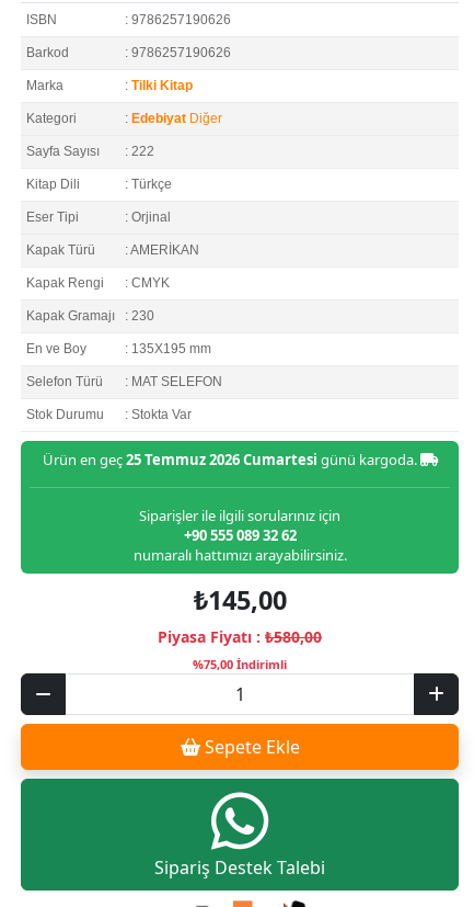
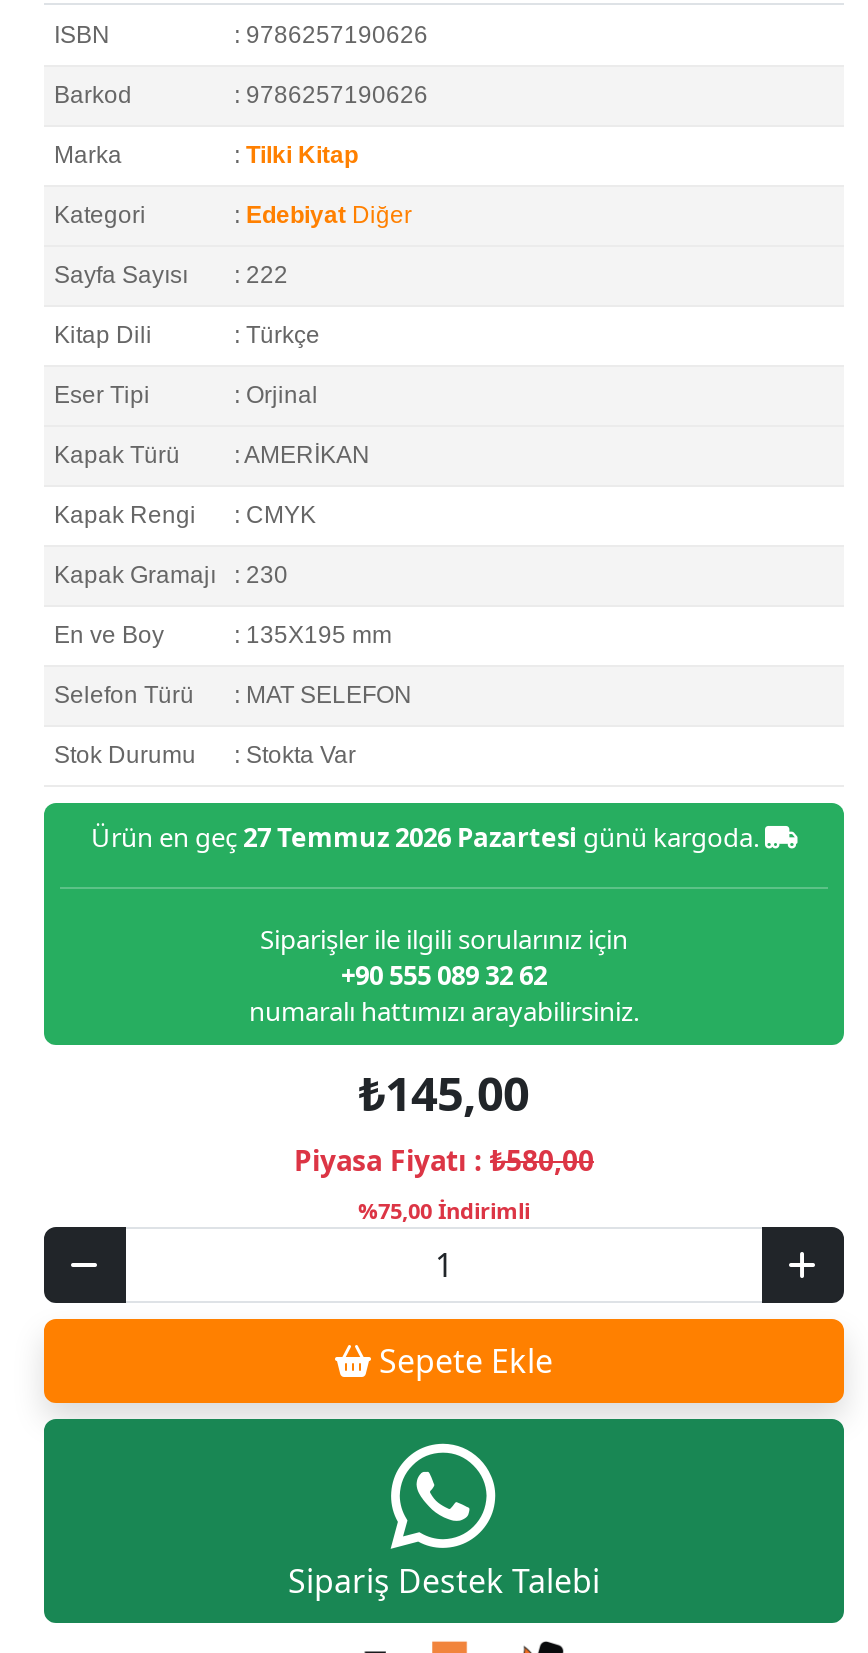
[42,450,420,469] Ürün en geç 25 Temmuz 2026 Cumartesi günü kargoda. -> [91,819,765,855] Ürün en geç 27 Temmuz 2026 Pazartesi günü kargoda.

